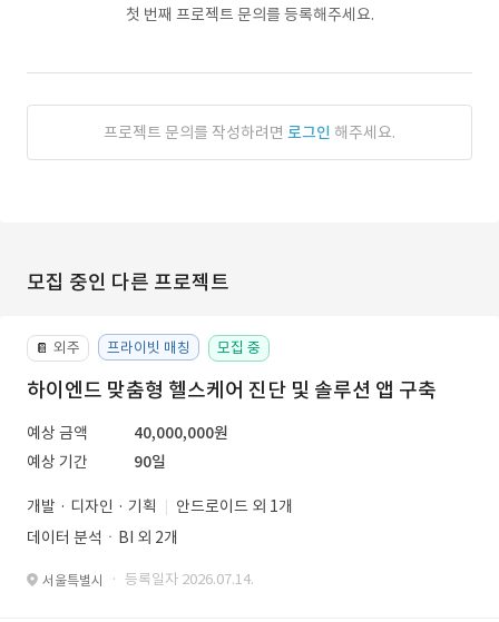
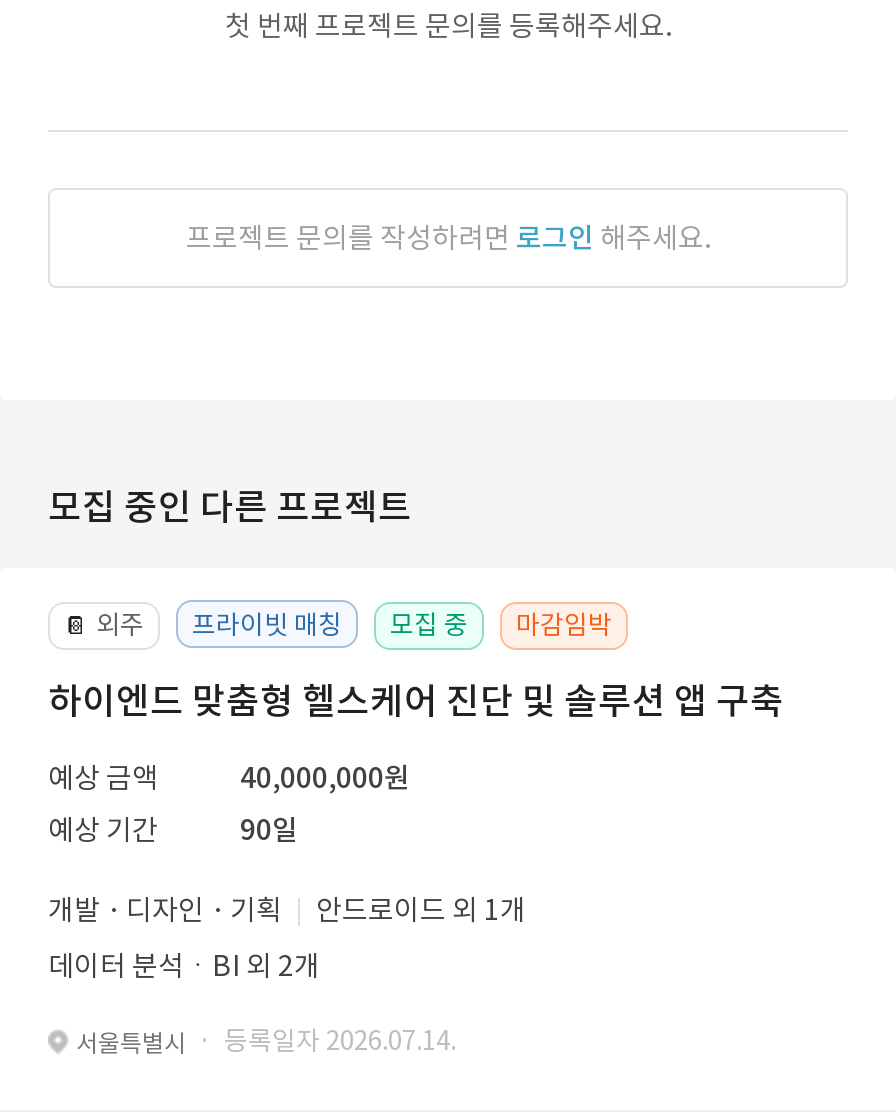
none -> [516,608,612,642] 마감임박

